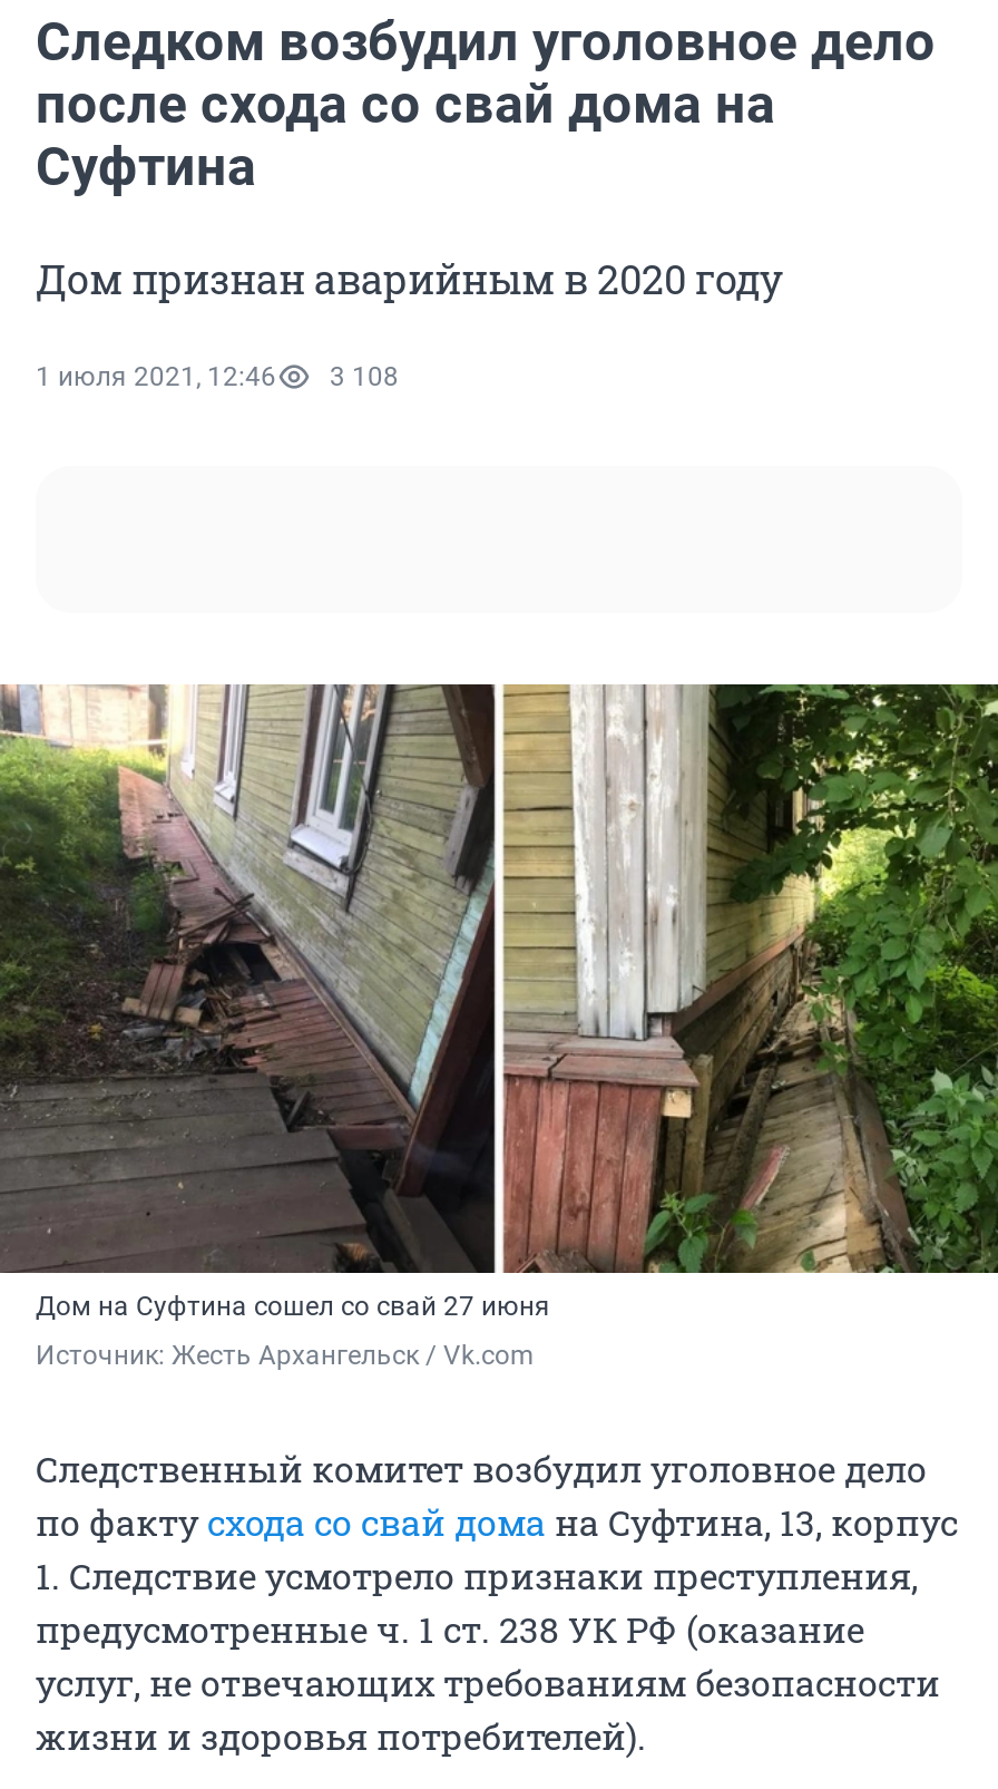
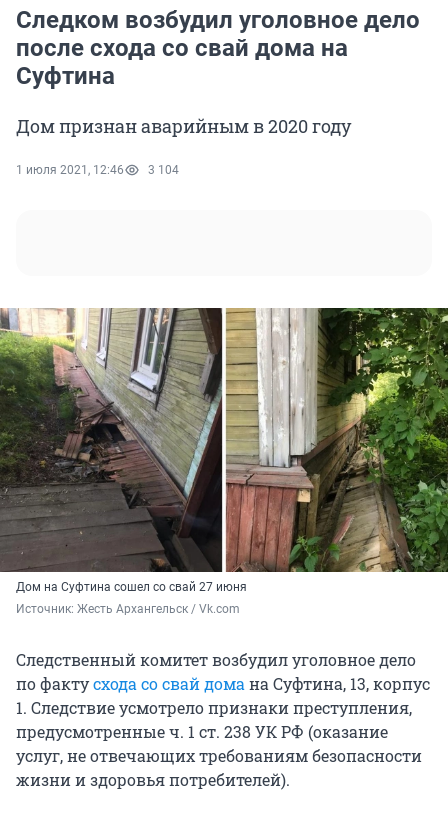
[36,361,399,393] 1 июля 2021, 12:46 3 108 -> [16,163,179,177] 1 июля 2021, 12:46 3 104

